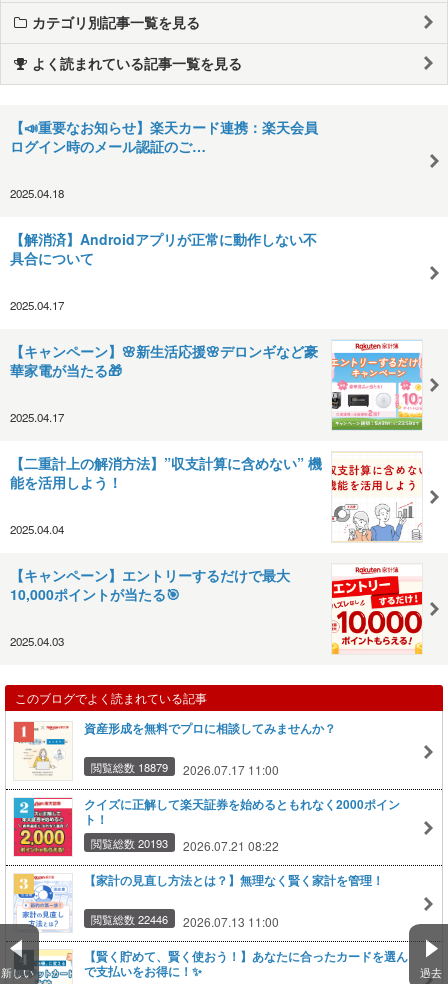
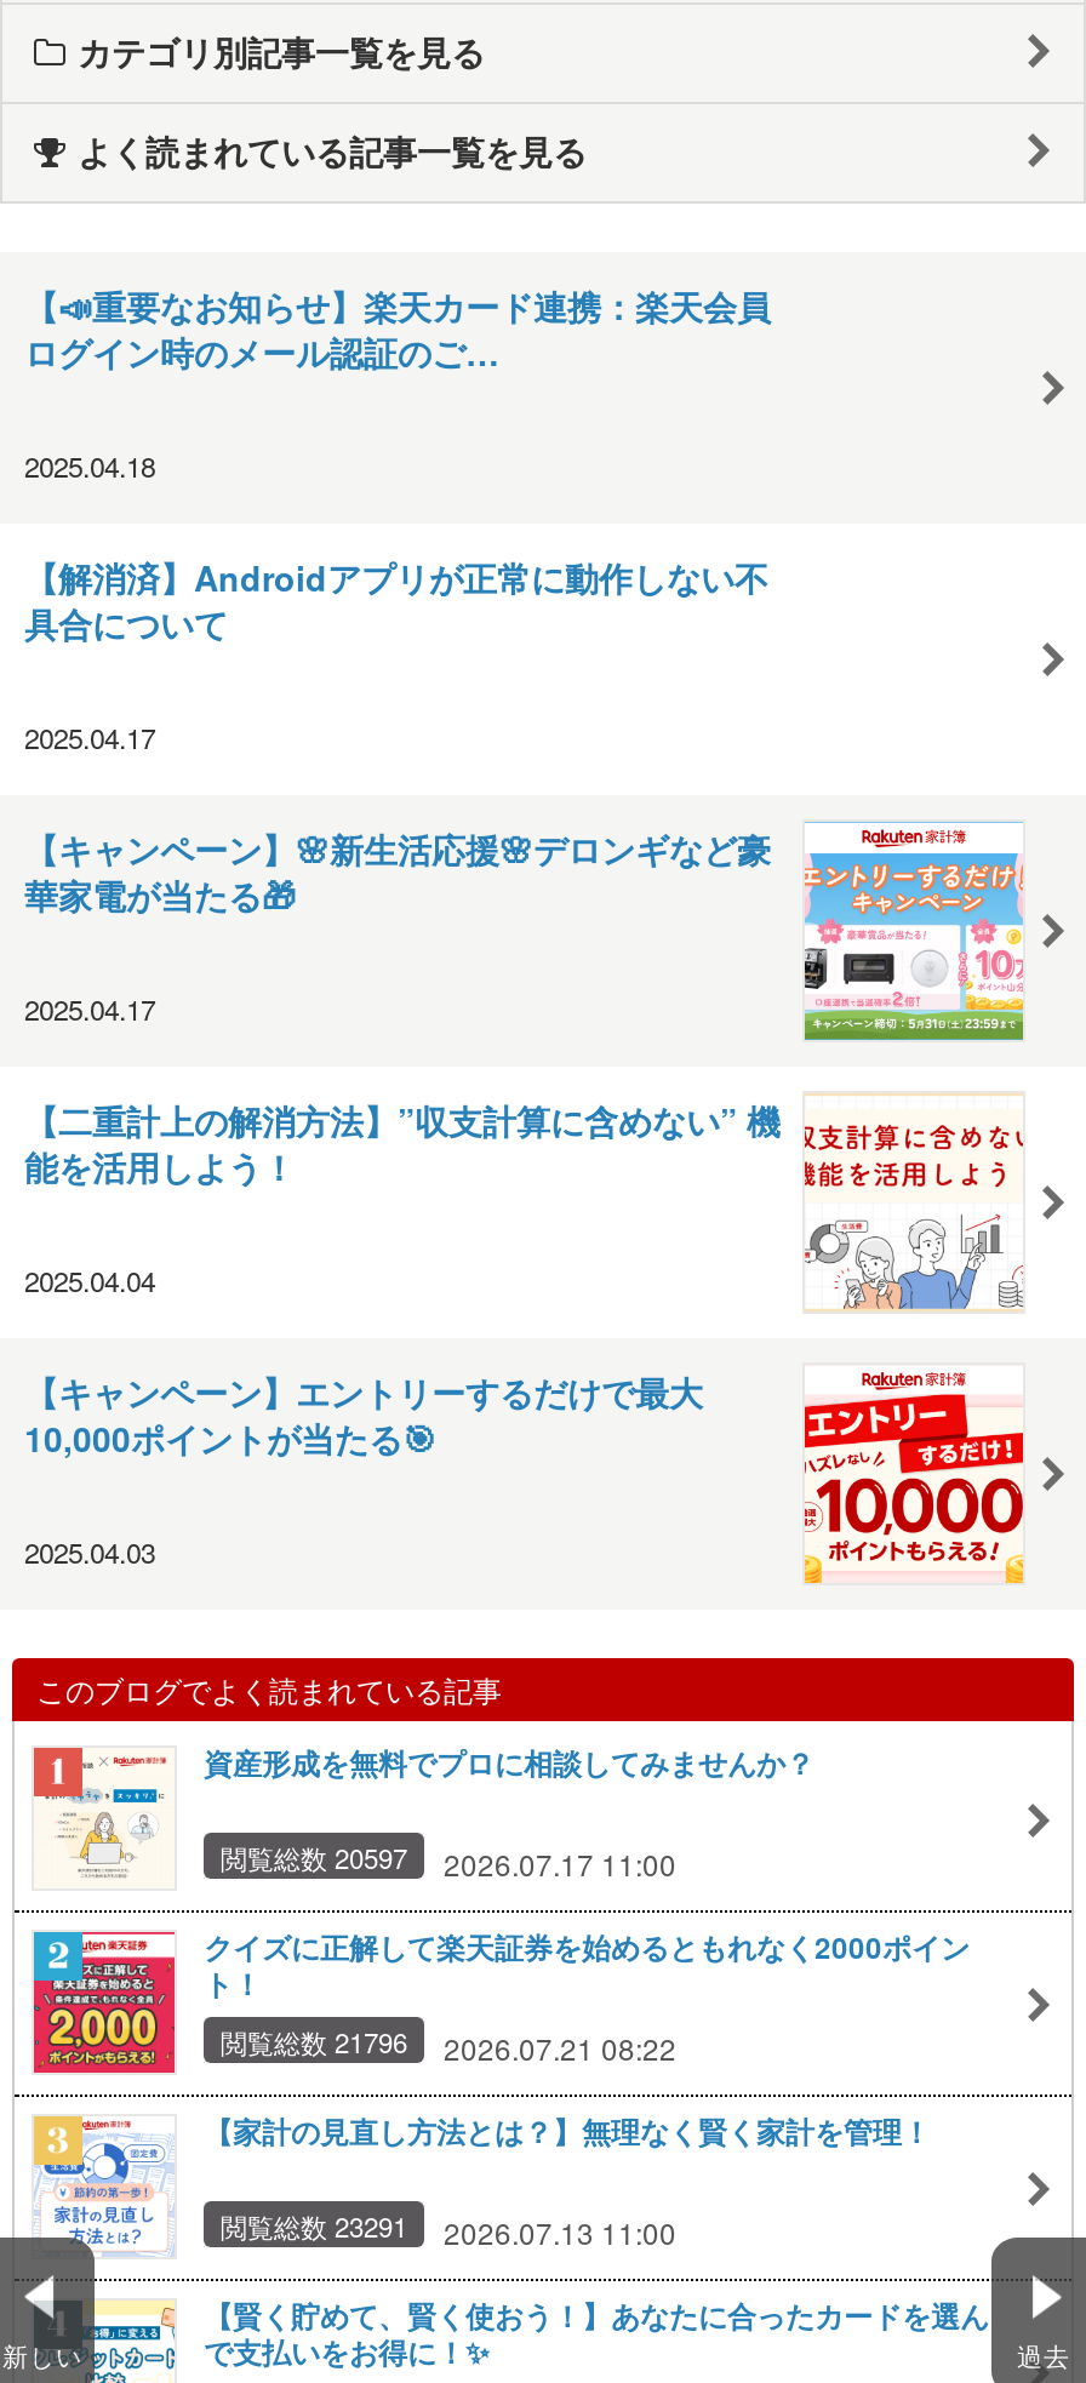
[91,759,279,778] 閲覧総数 18879 2026.07.17 11:00 -> [221,1839,676,1885] 閲覧総数 20597 2026.07.17 11:00
[91,835,279,854] 閲覧総数 20193 2026.07.21 08:22 -> [221,2023,676,2069] 閲覧総数 21796 2026.07.21 08:22
[91,911,279,930] 閲覧総数 22446 2026.07.13 11:00 -> [221,2207,676,2253] 閲覧総数 23291 2026.07.13 11:00

